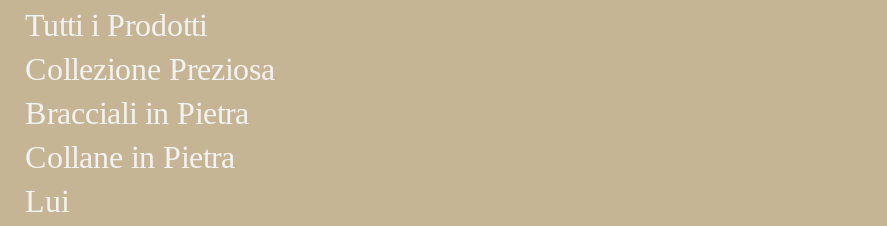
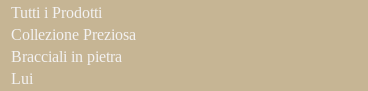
[25,97,249,175] Bracciali in Pietra | Collane in Pietra -> [11,48,122,65] Bracciali in pietra

